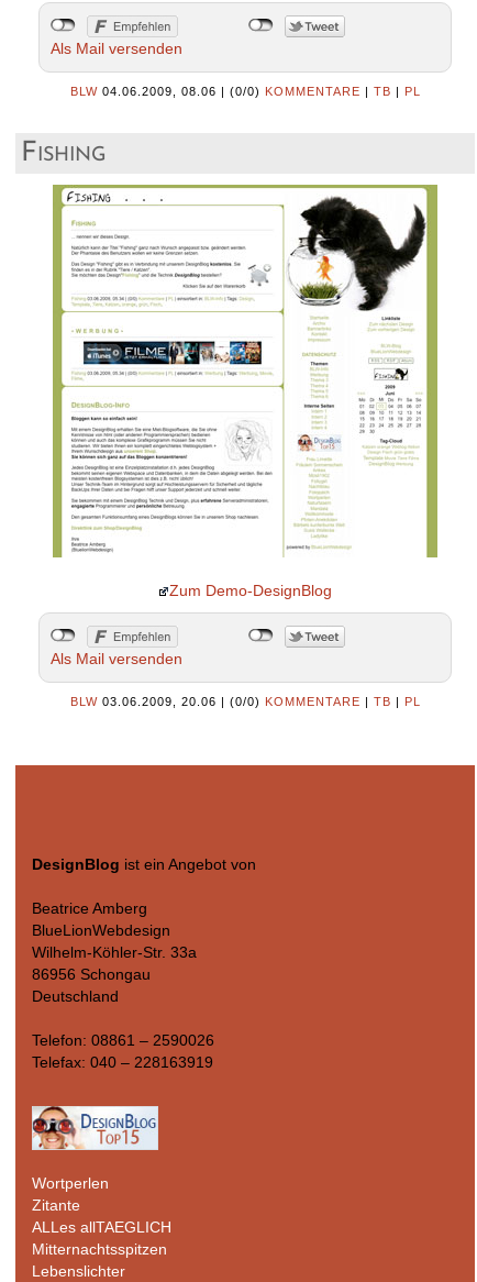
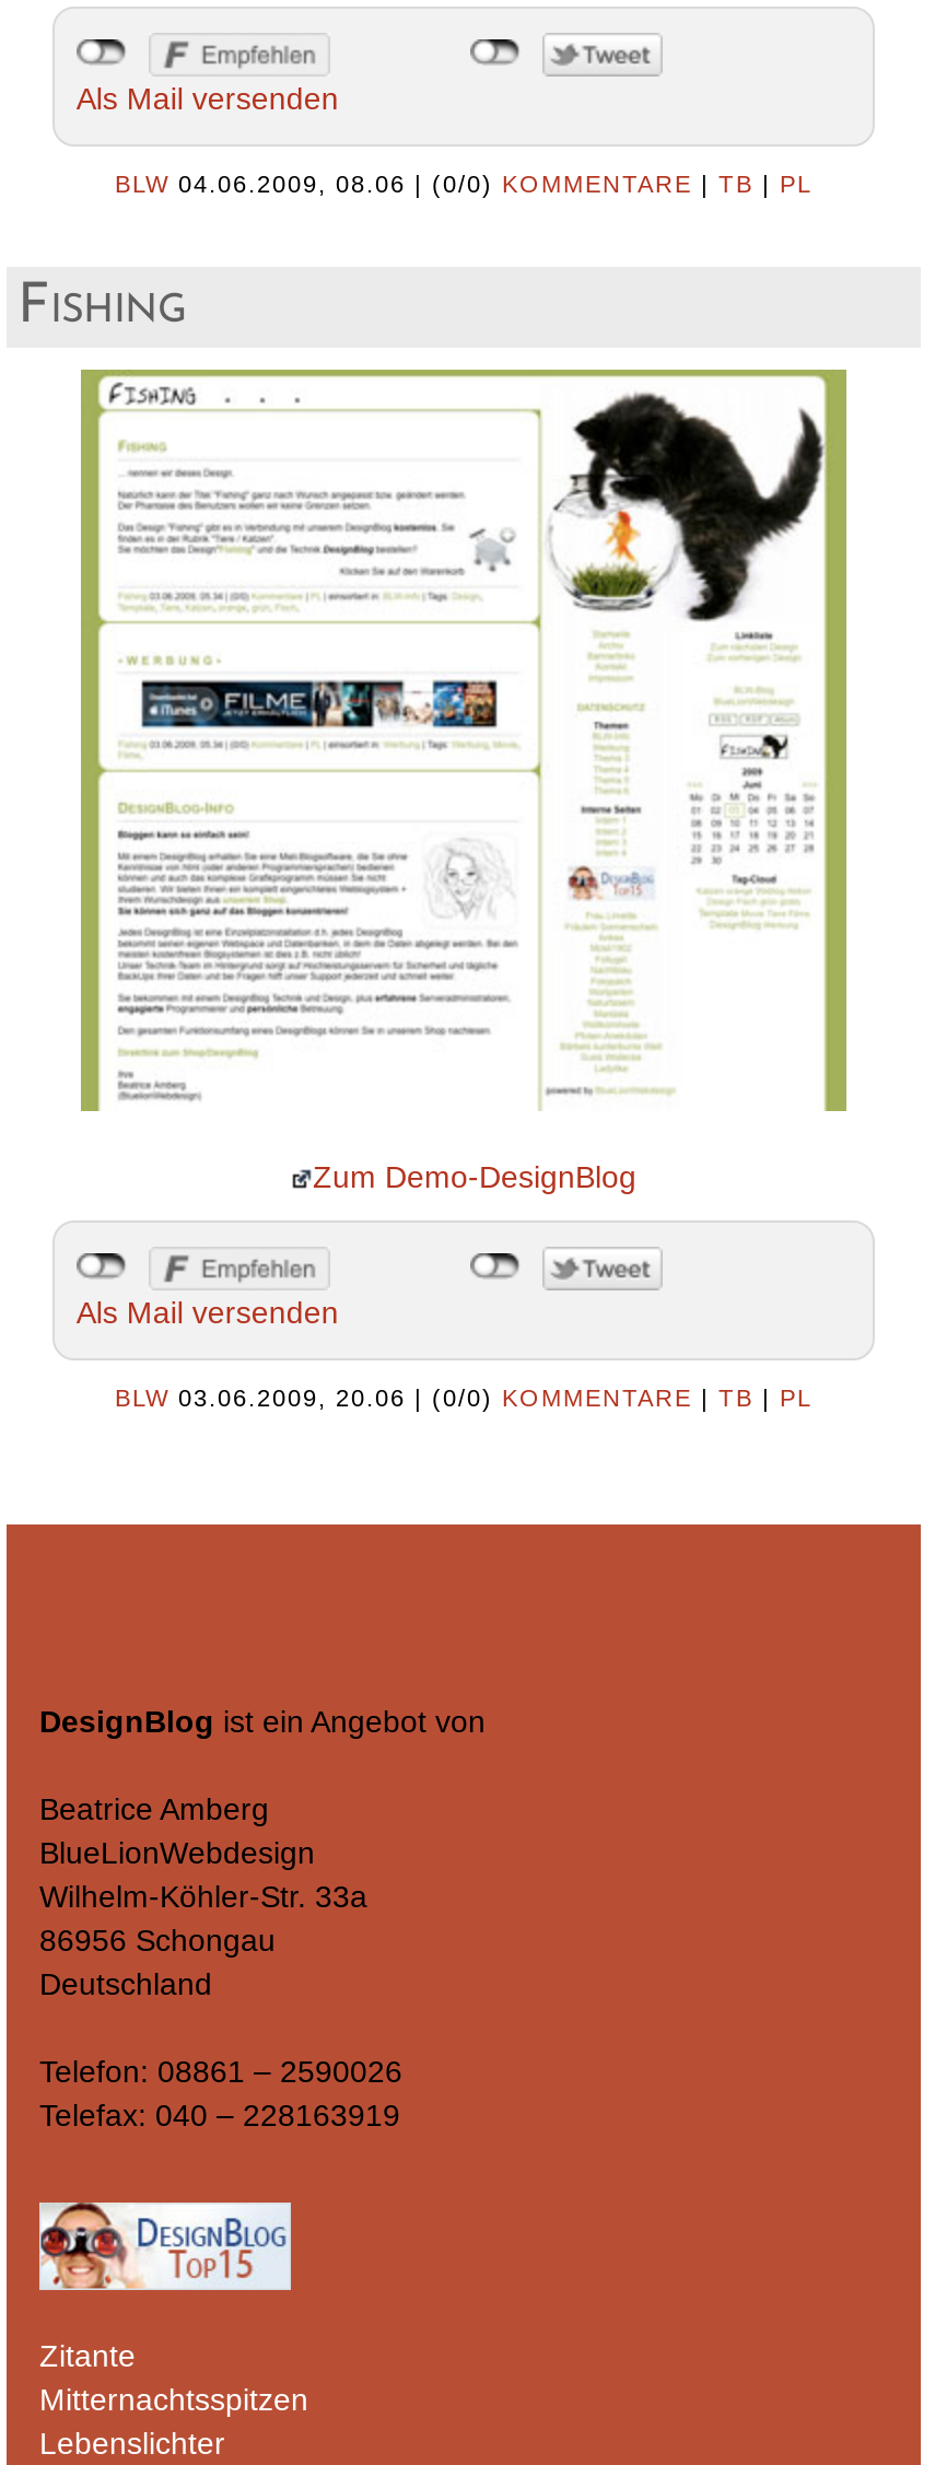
[32,1174,109,1192] Wortperlen -> none
[32,1218,171,1236] ALLes allTAEGLICH -> none

